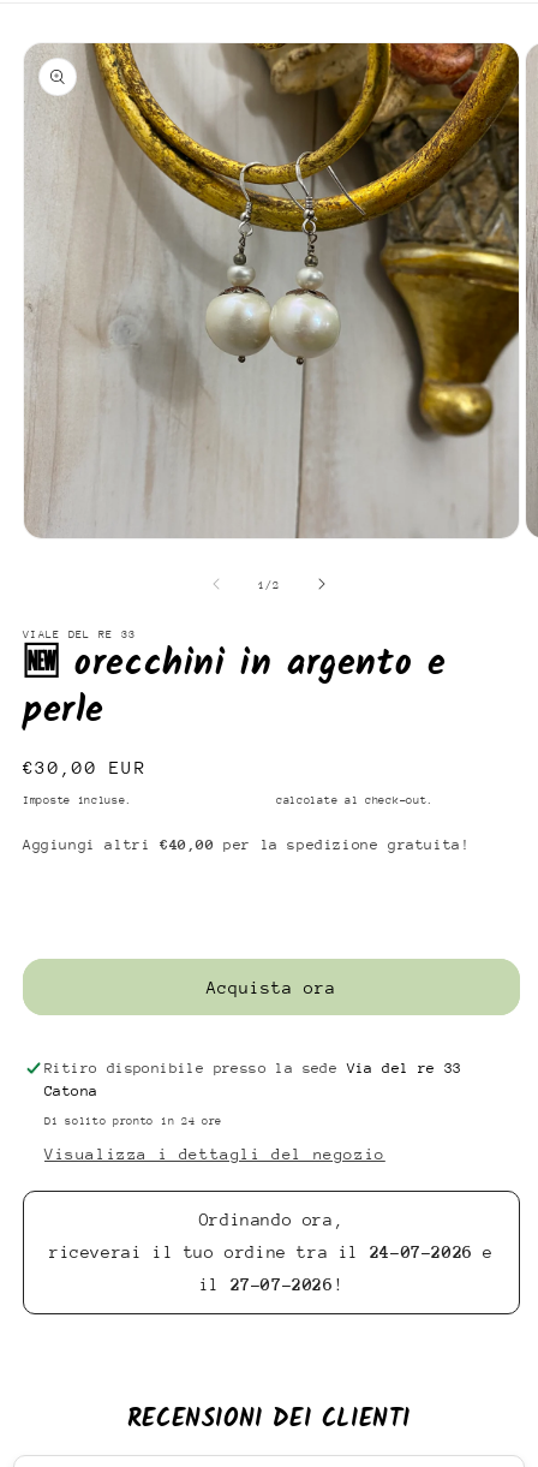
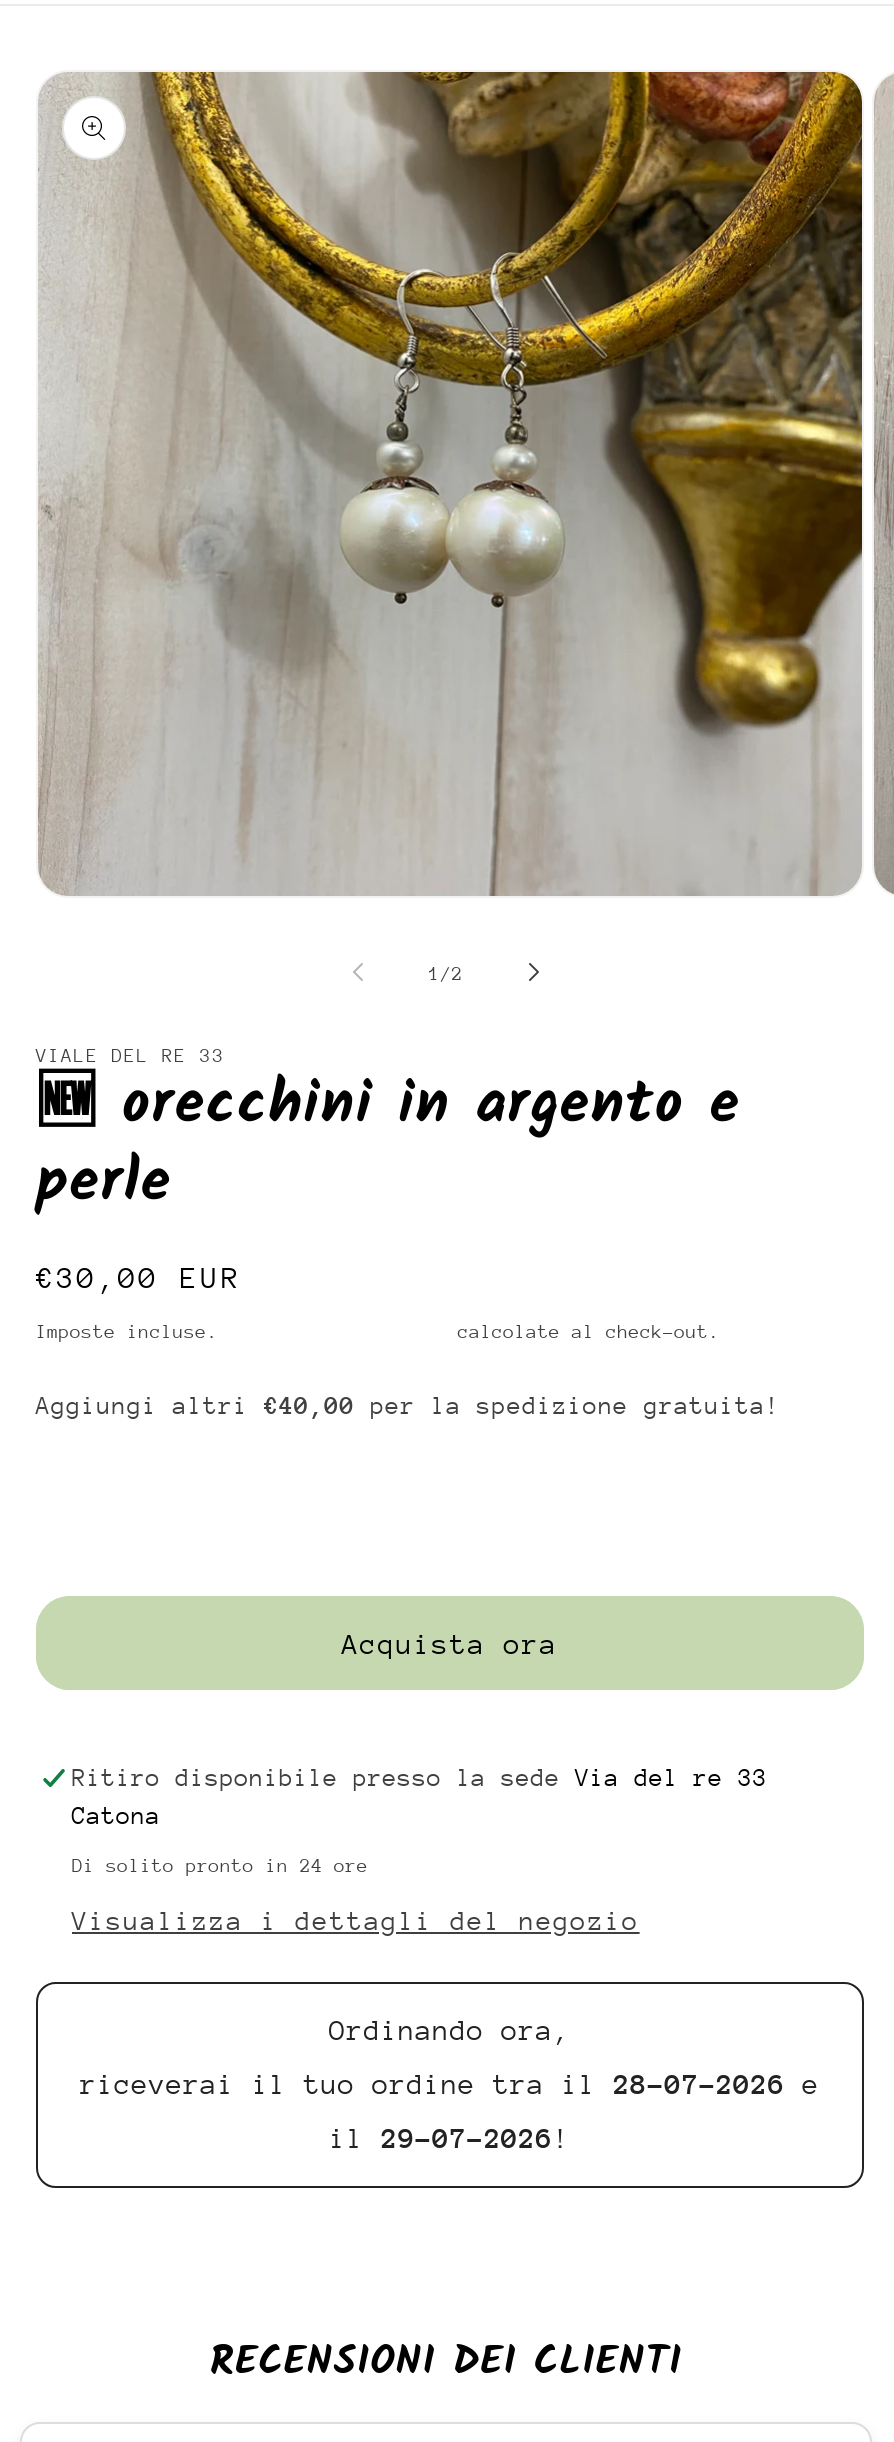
[49,1242,493,1262] riceverai il tuo ordine tra il 24-07-2026 e -> [80,2068,820,2100] riceverai il tuo ordine tra il 28-07-2026 e
[199,1275,344,1294] il 27-07-2026! -> [330,2122,570,2154] il 29-07-2026!

